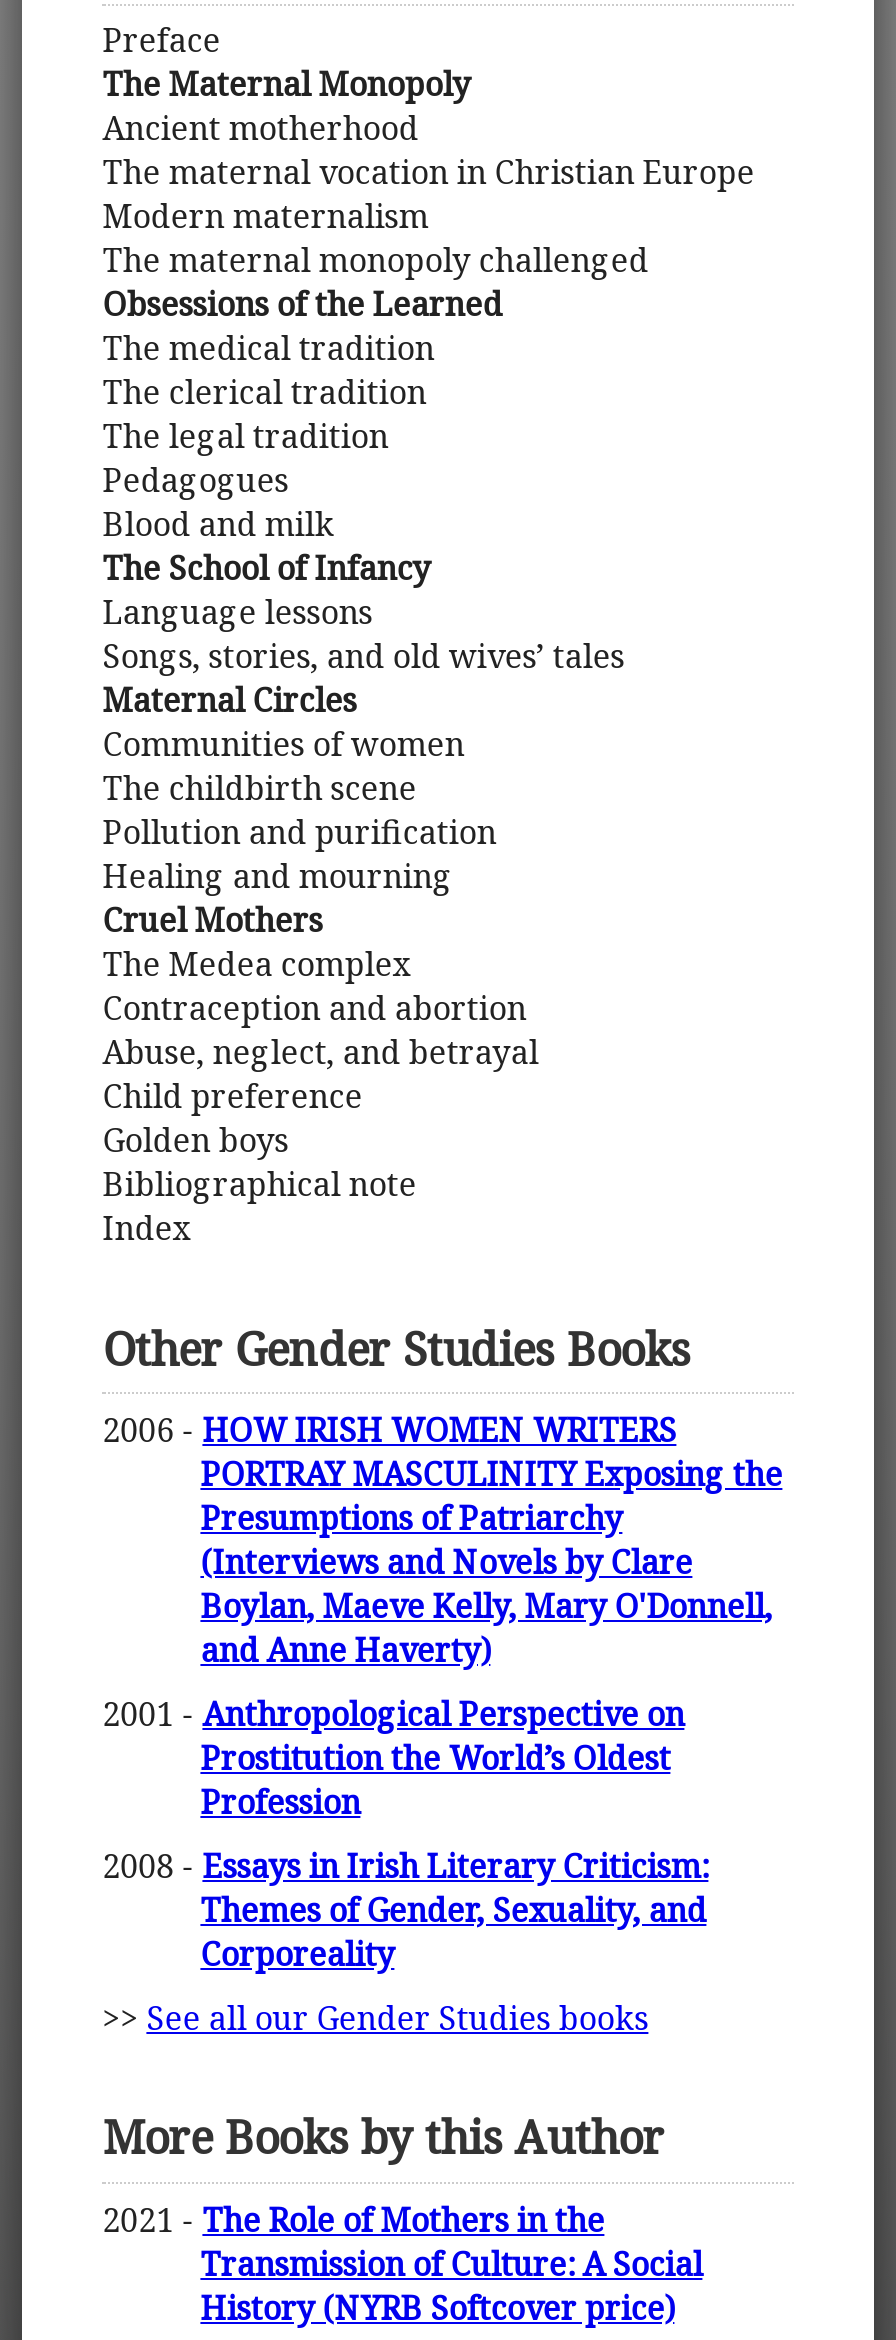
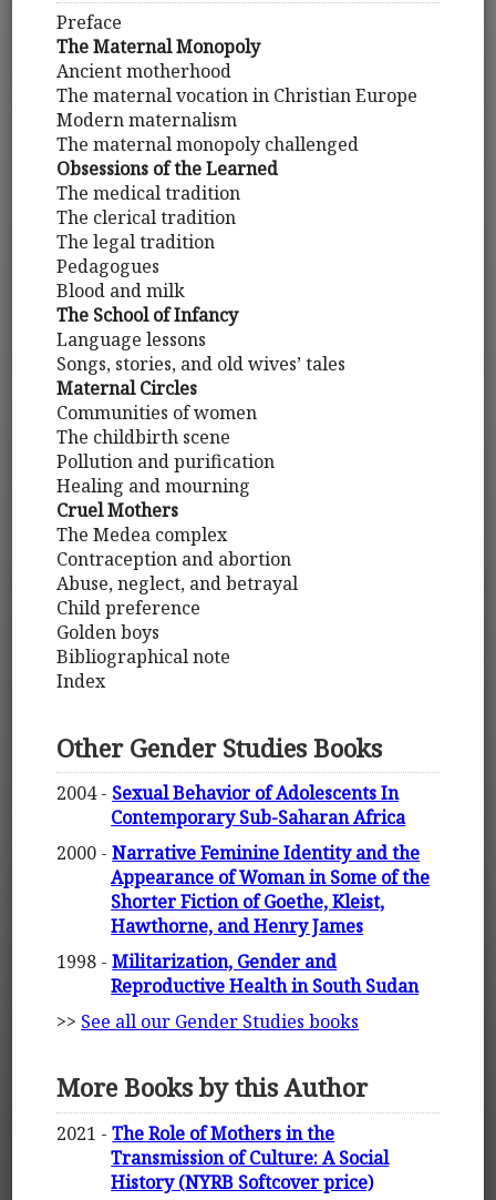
[102,1408,782,1672] 2006 - HOW IRISH WOMEN WRITERS | PORTRAY MASCULINITY Exposing the | Presumptions of Patriarchy | (Interviews and Novels by Clare | Boylan, Maeve Kelly, Mary O'Donnell, | and Anne Haverty) -> [57,781,405,830] 2004 - Sexual Behavior of Adolescents In | Contemporary Sub-Saharan Africa
[102,1692,684,1824] 2001 - Anthropological Perspective on | Prostitution the World’s Oldest | Profession -> [57,841,430,938] 2000 - Narrative Feminine Identity and the | Appearance of Woman in Some of the | Shorter Fiction of Goethe, Kleist, | Hawthorne, and Henry James
[102,1844,708,1976] 2008 - Essays in Irish Literary Criticism: | Themes of Gender, Sexuality, and | Corporeality -> [57,949,419,998] 1998 - Militarization, Gender and | Reproductive Health in South Sudan

